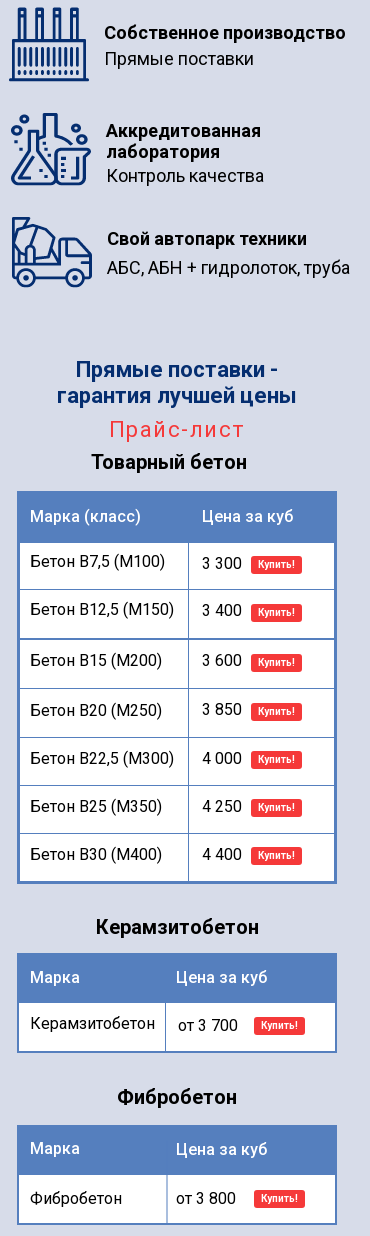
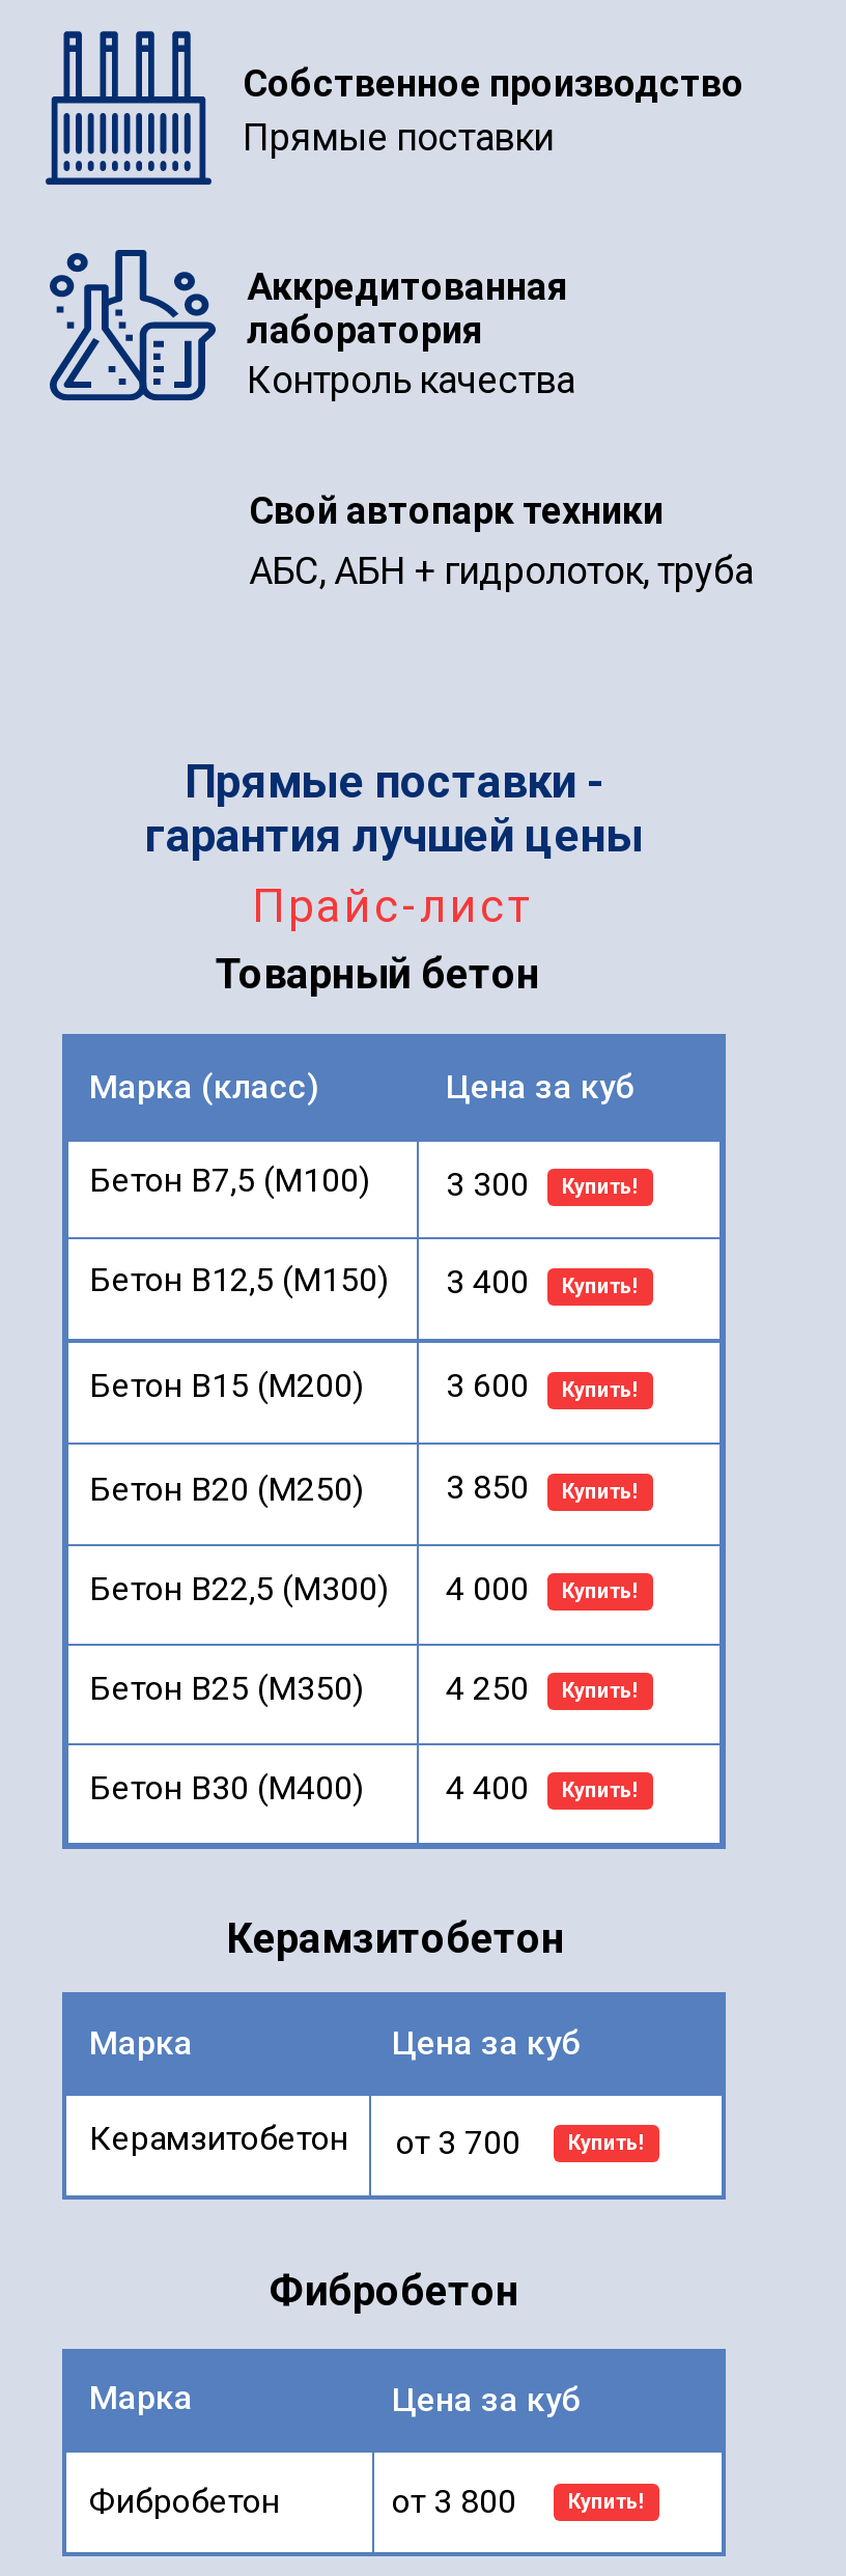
[11,216,93,289] [image] -> none

